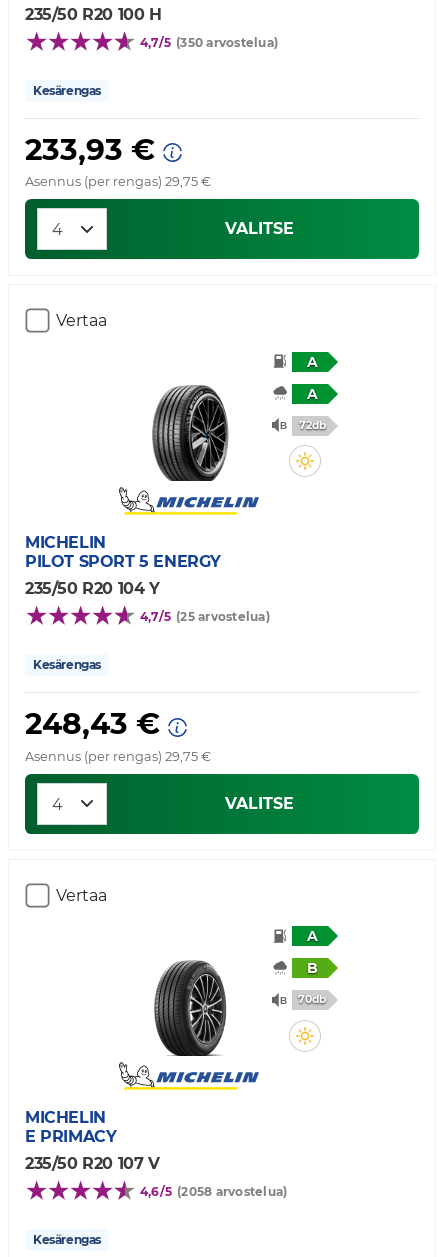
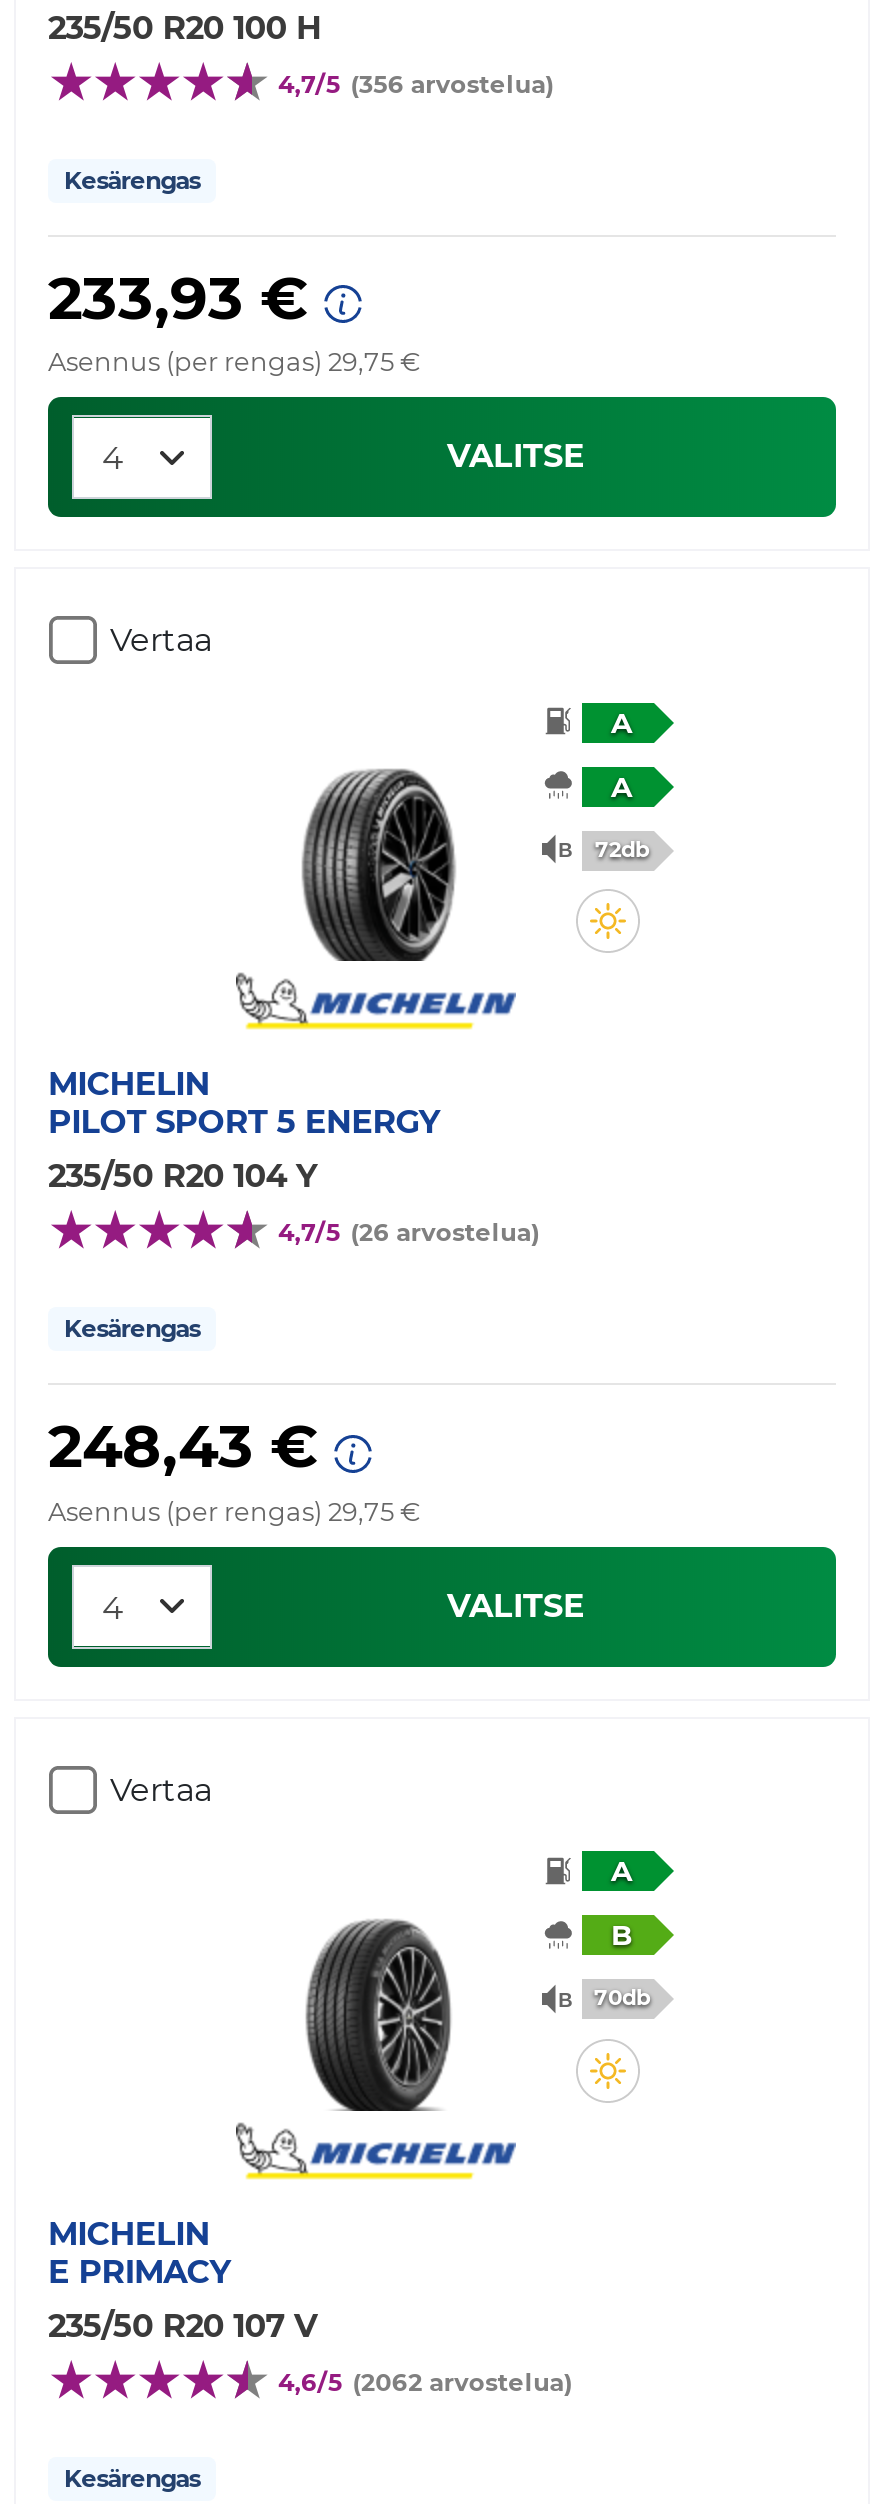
[140,35,278,50] 4,7/5 (350 arvostelua) -> [278,69,554,99] 4,7/5 (356 arvostelua)
[140,609,270,624] 4,7/5 (25 arvostelua) -> [278,1218,540,1248] 4,7/5 (26 arvostelua)
[140,1184,287,1199] 4,6/5 (2058 arvostelua) -> [278,2366,573,2396] 4,6/5 (2062 arvostelua)

